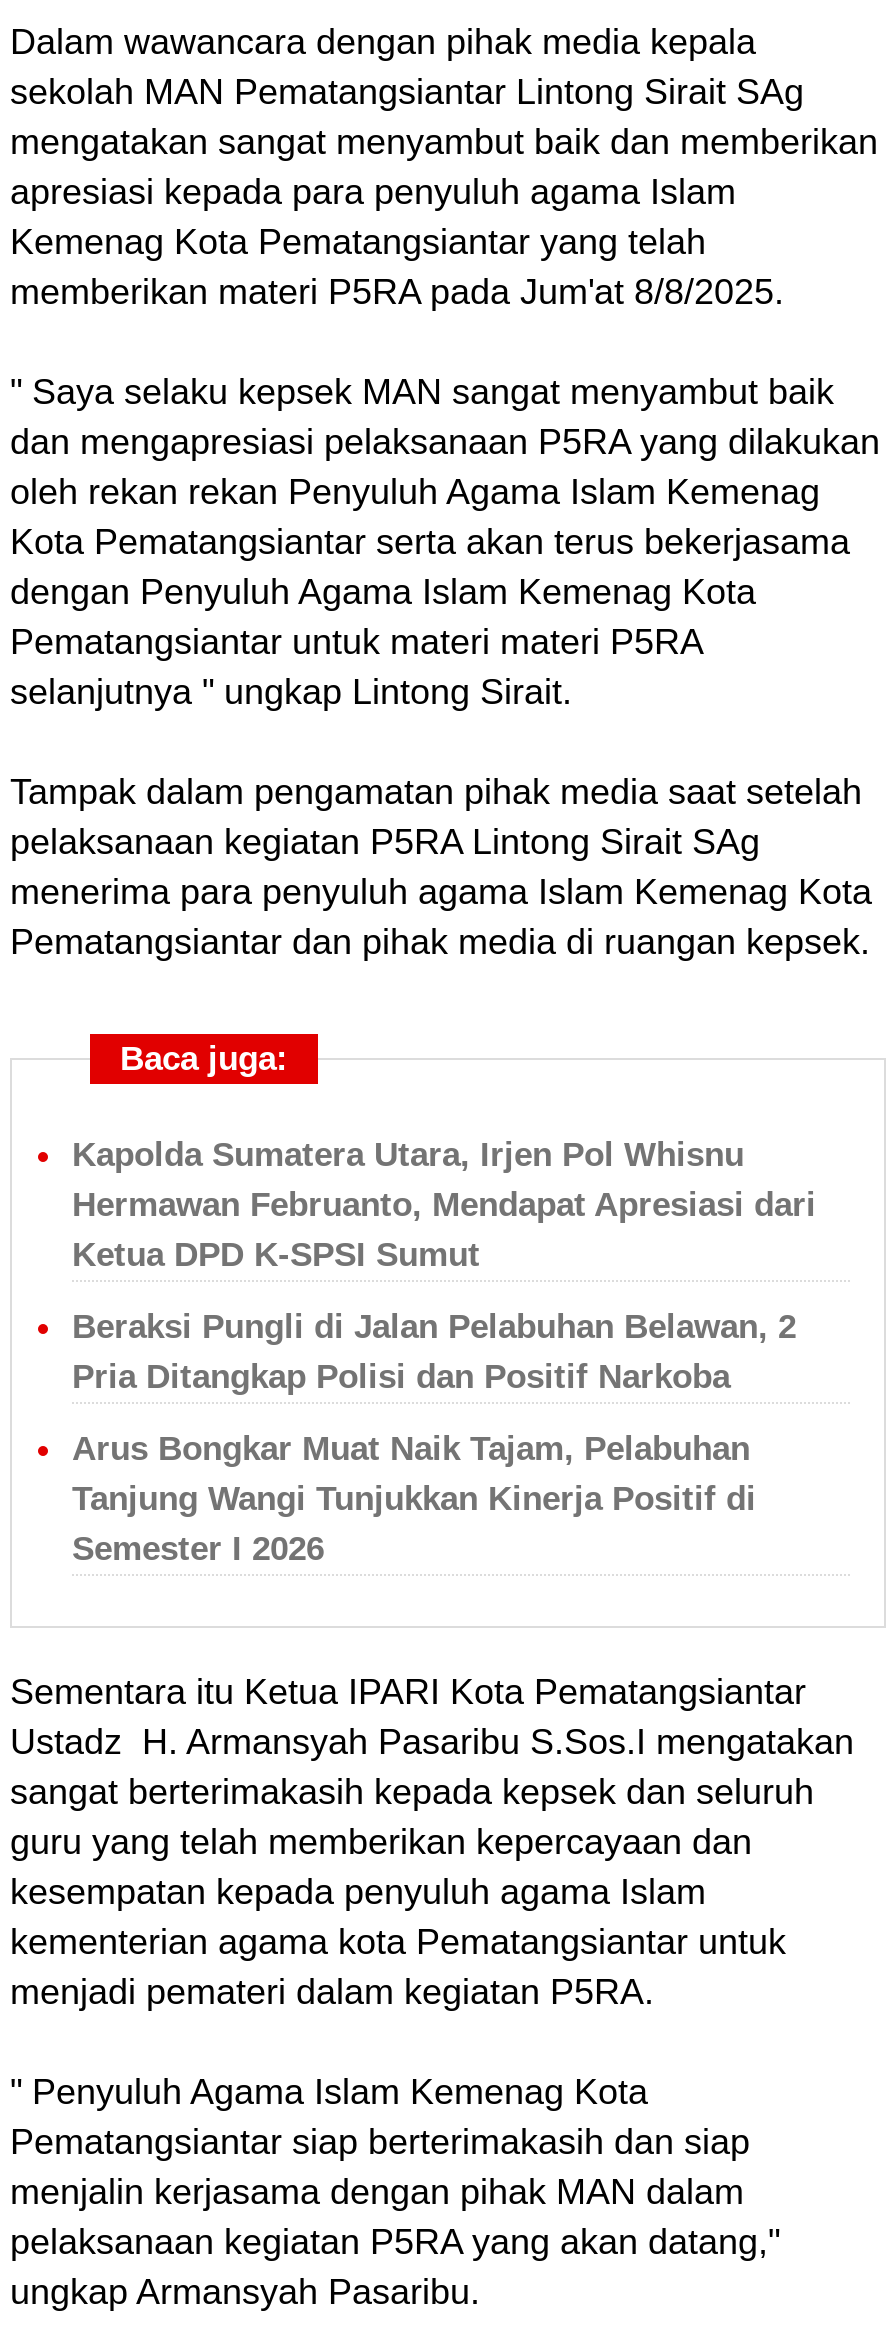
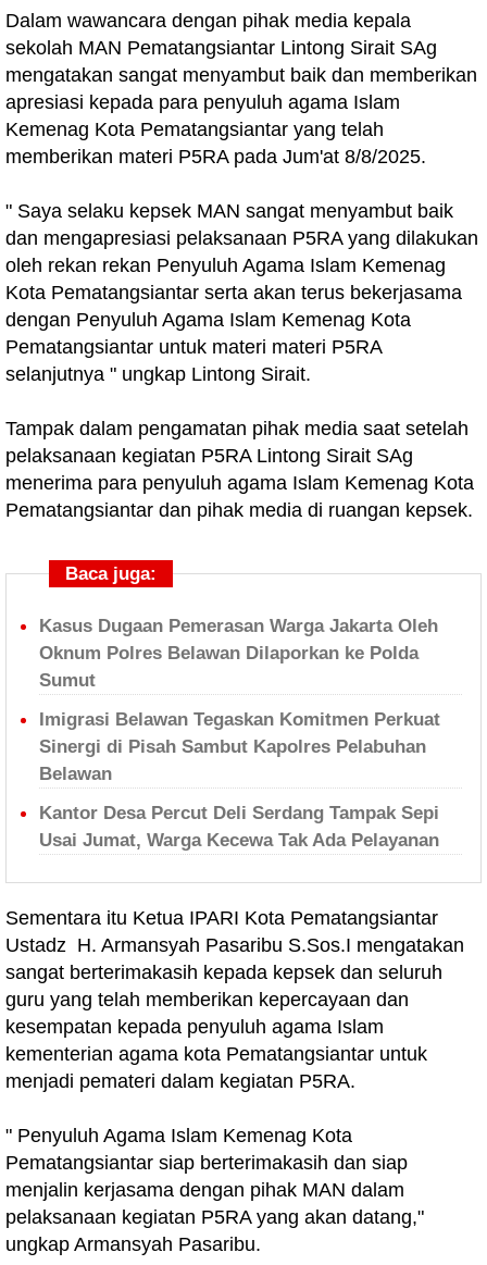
[72,1136,816,1274] Kapolda Sumatera Utara, Irjen Pol Whisnu | Hermawan Februanto, Mendapat Apresiasi dari | Ketua DPD K-SPSI Sumut -> [39,616,438,691] Kasus Dugaan Pemerasan Warga Jakarta Oleh | Oknum Polres Belawan Dilaporkan ke Polda | Sumut
[72,1308,796,1396] Beraksi Pungli di Jalan Pelabuhan Belawan, 2 | Pria Ditangkap Polisi dan Positif Narkoba -> [39,709,440,784] Imigrasi Belawan Tegaskan Komitmen Perkuat | Sinergi di Pisah Sambut Kapolres Pelabuhan | Belawan
[72,1430,756,1568] Arus Bongkar Muat Naik Tajam, Pelabuhan | Tanjung Wangi Tunjukkan Kinerja Positif di | Semester I 2026 -> [39,803,439,850] Kantor Desa Percut Deli Serdang Tampak Sepi | Usai Jumat, Warga Kecewa Tak Ada Pelayanan

